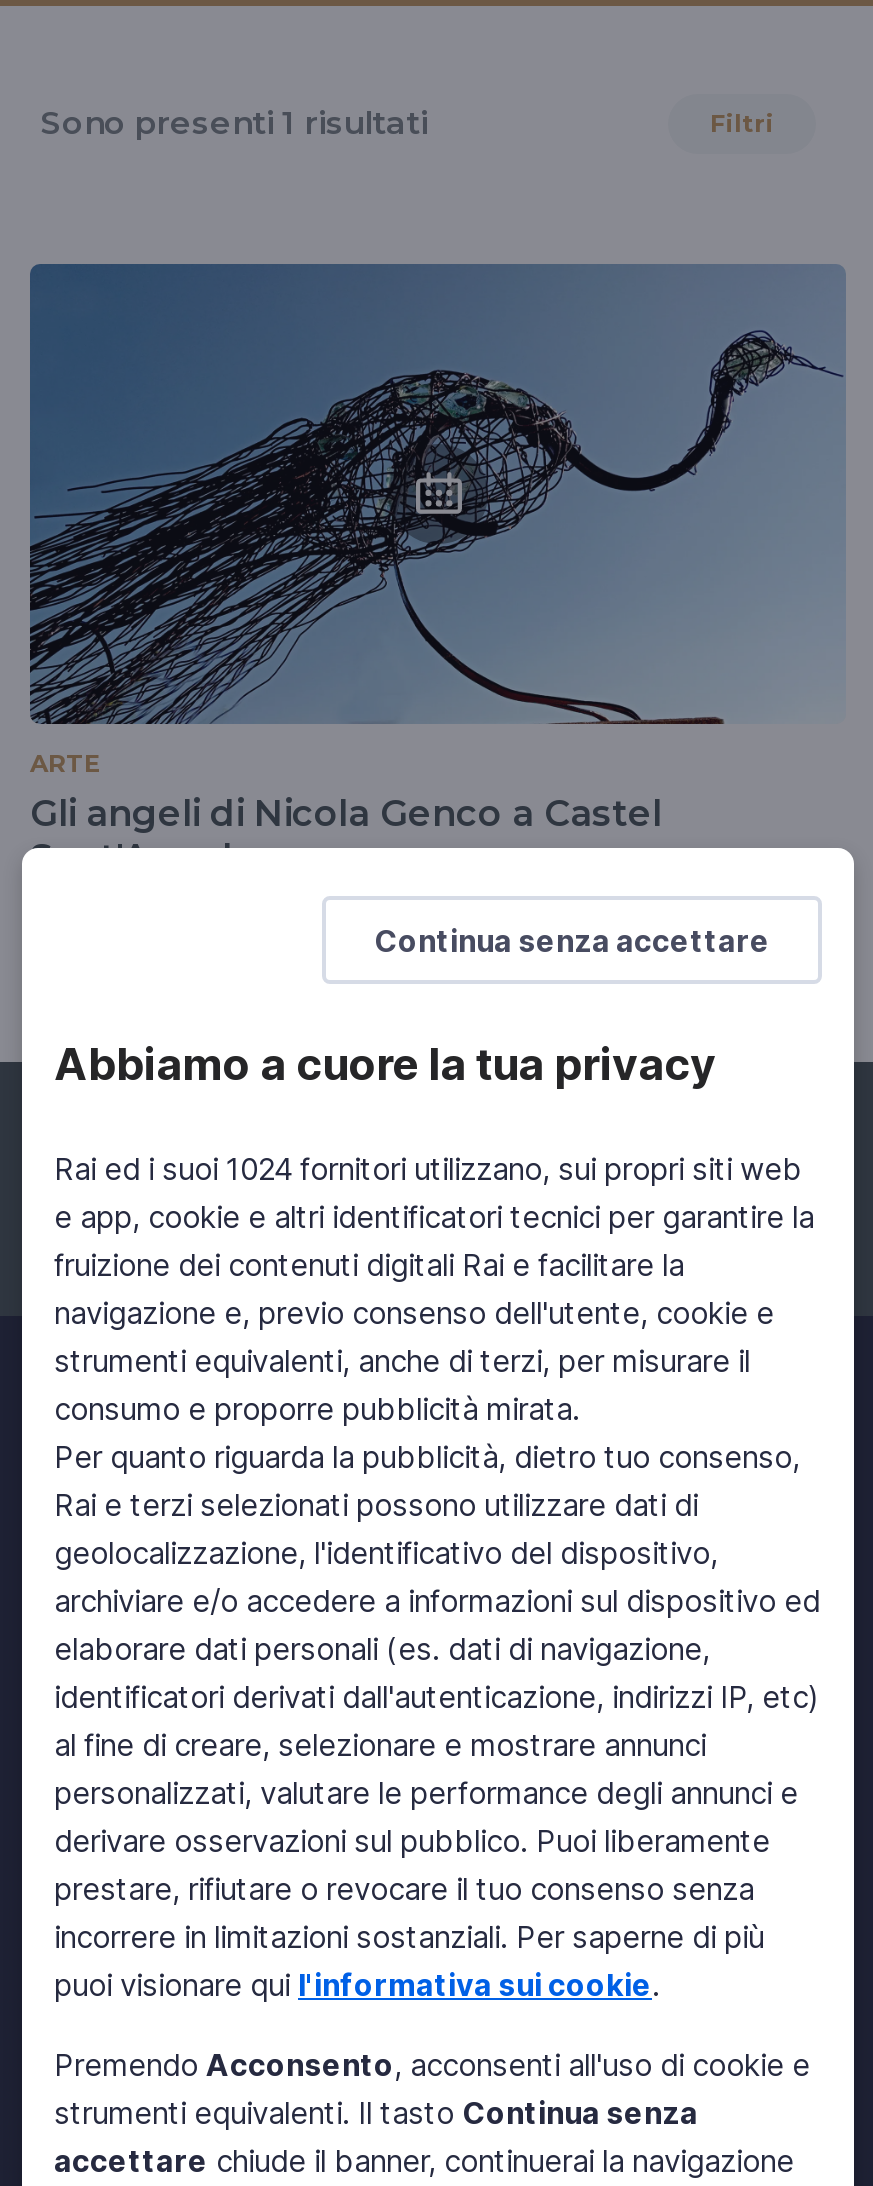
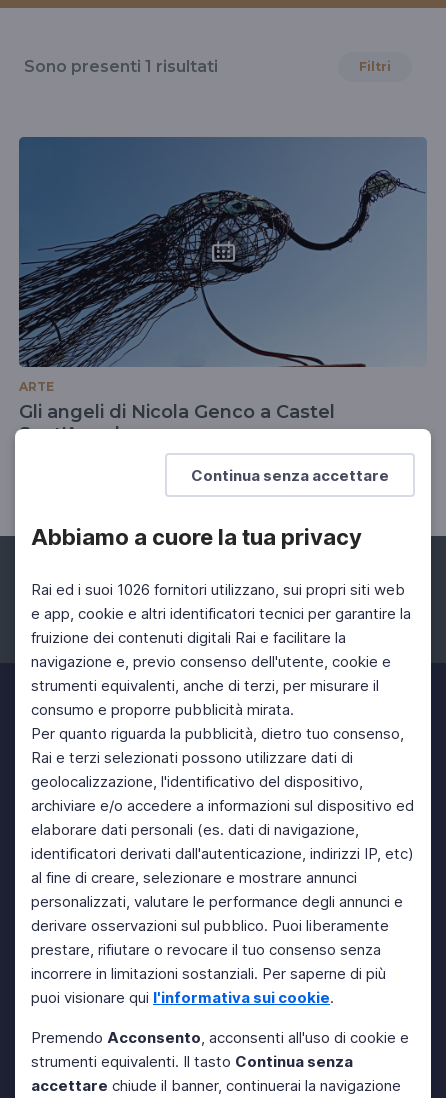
[54,1150,802,1188] Rai ed i suoi 1024 fornitori utilizzano, sui propri siti web -> [31,580,405,599] Rai ed i suoi 1026 fornitori utilizzano, sui propri siti web

